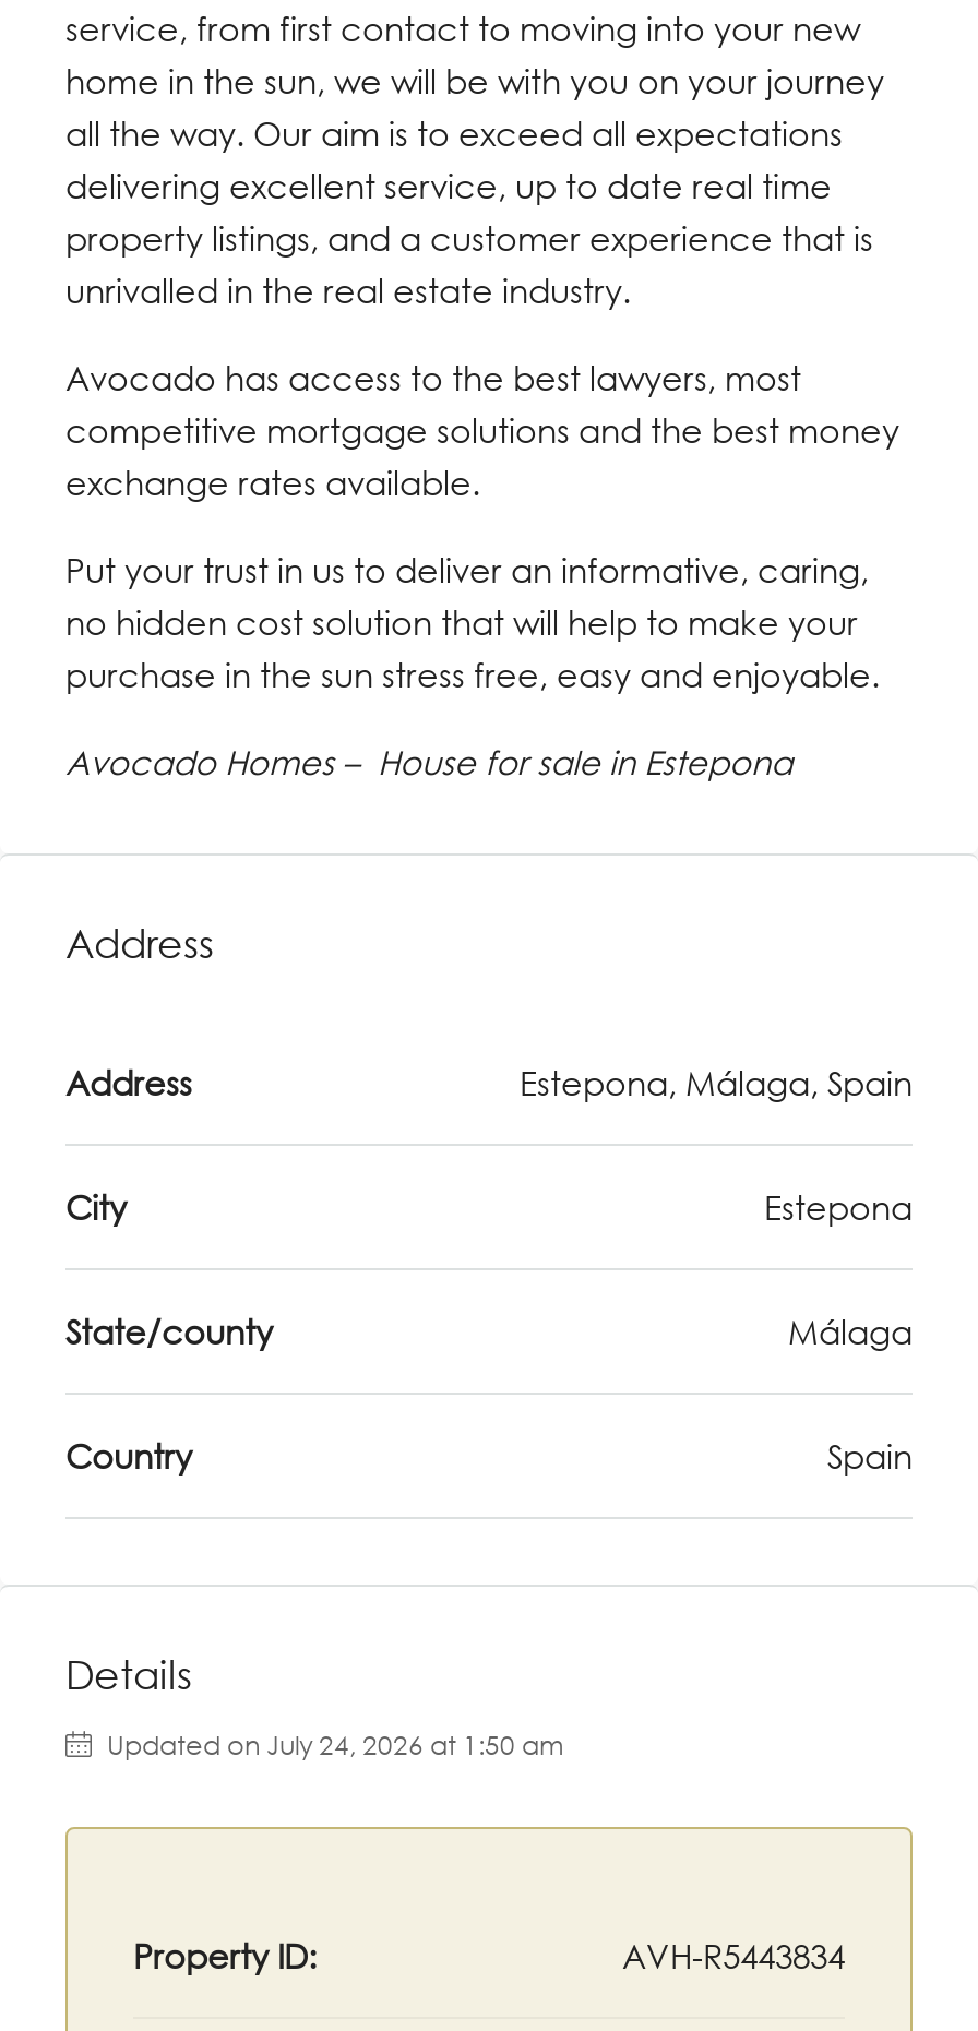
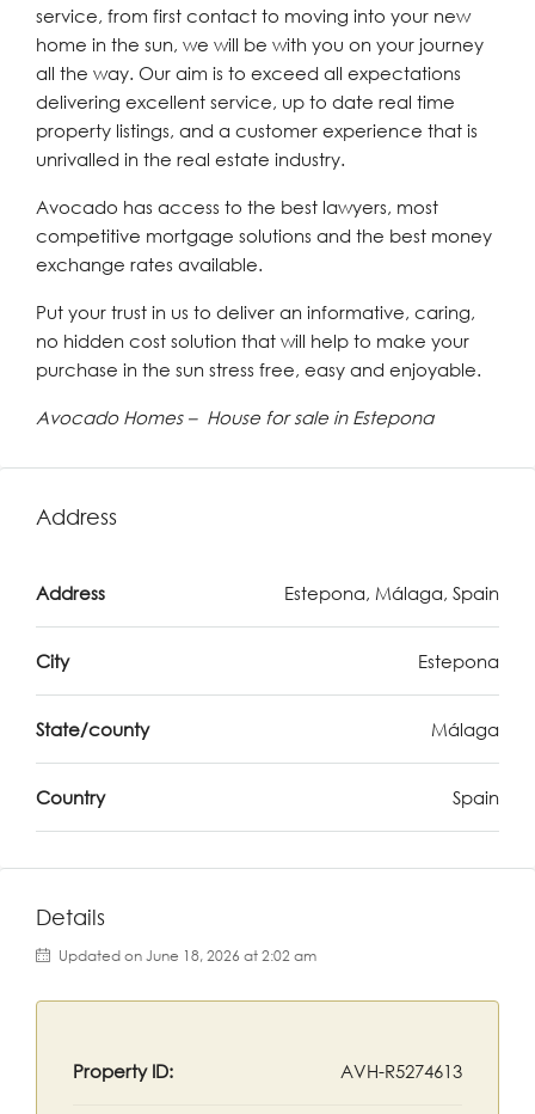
[100,1729,563,1761] Updated on July 24, 2026 at 1:50 am -> [55,947,316,965] Updated on June 18, 2026 at 2:02 am
[622,1936,845,1975] AVH-R5443834 -> [340,1060,462,1082] AVH-R5274613

